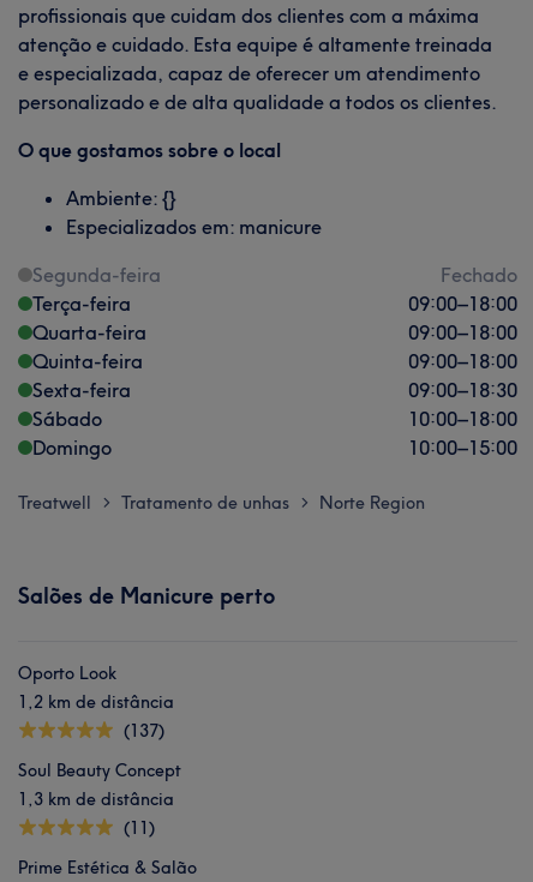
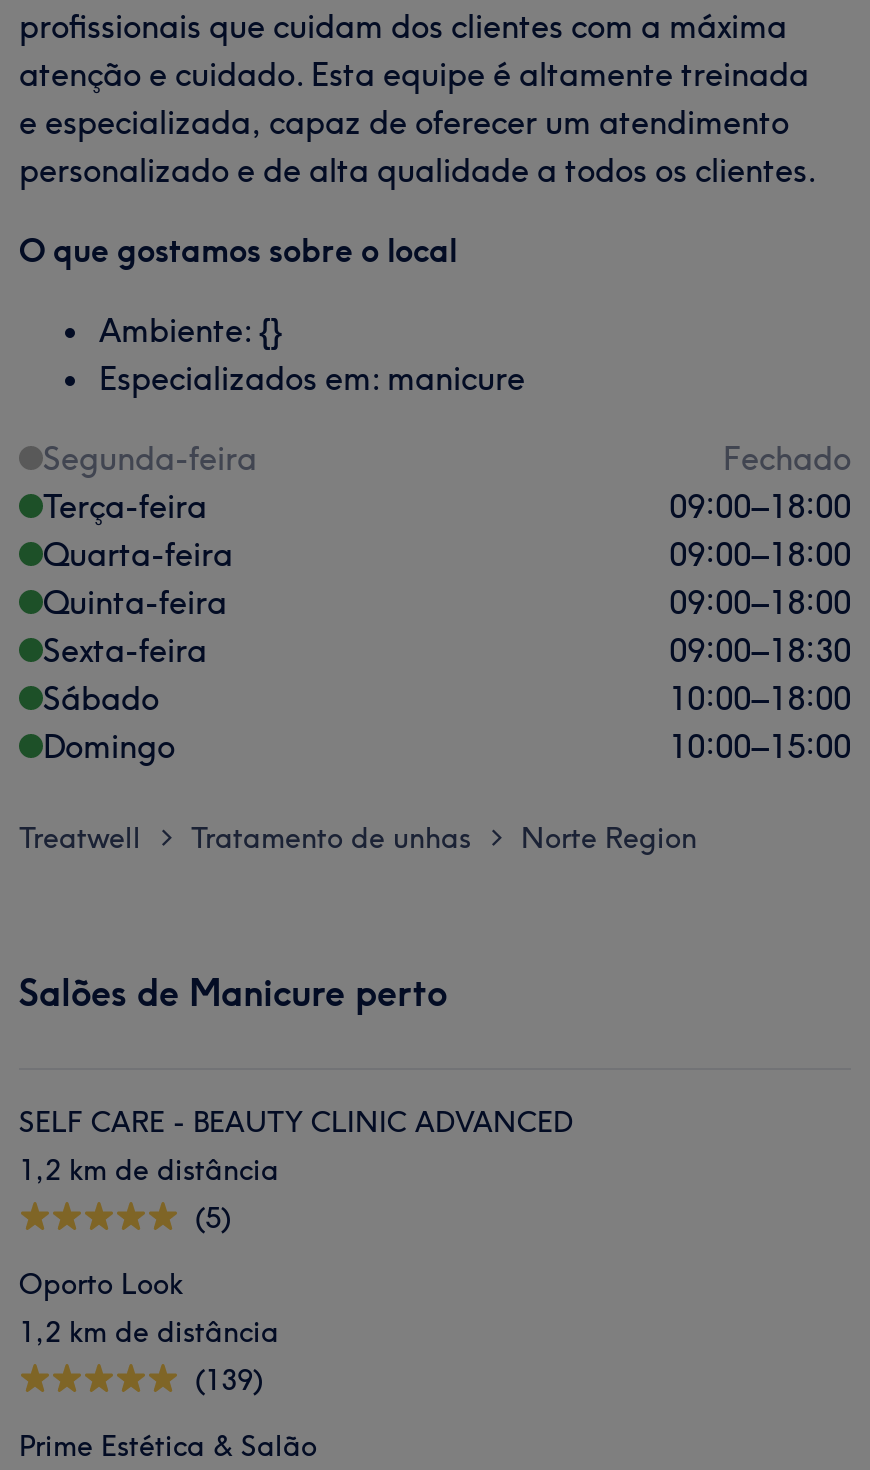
none -> [19,1104,573,1236] SELF CARE - BEAUTY CLINIC ADVANCED | 1,2 km de distância | (5)
moved [18,662,174,713] -> [19,1266,279,1350]: Oporto Look | 1,2 km de distância
[18,720,181,839] (137) | Soul Beauty Concept | 1,3 km de distância | (11) -> [195,1362,263,1398] (139)

